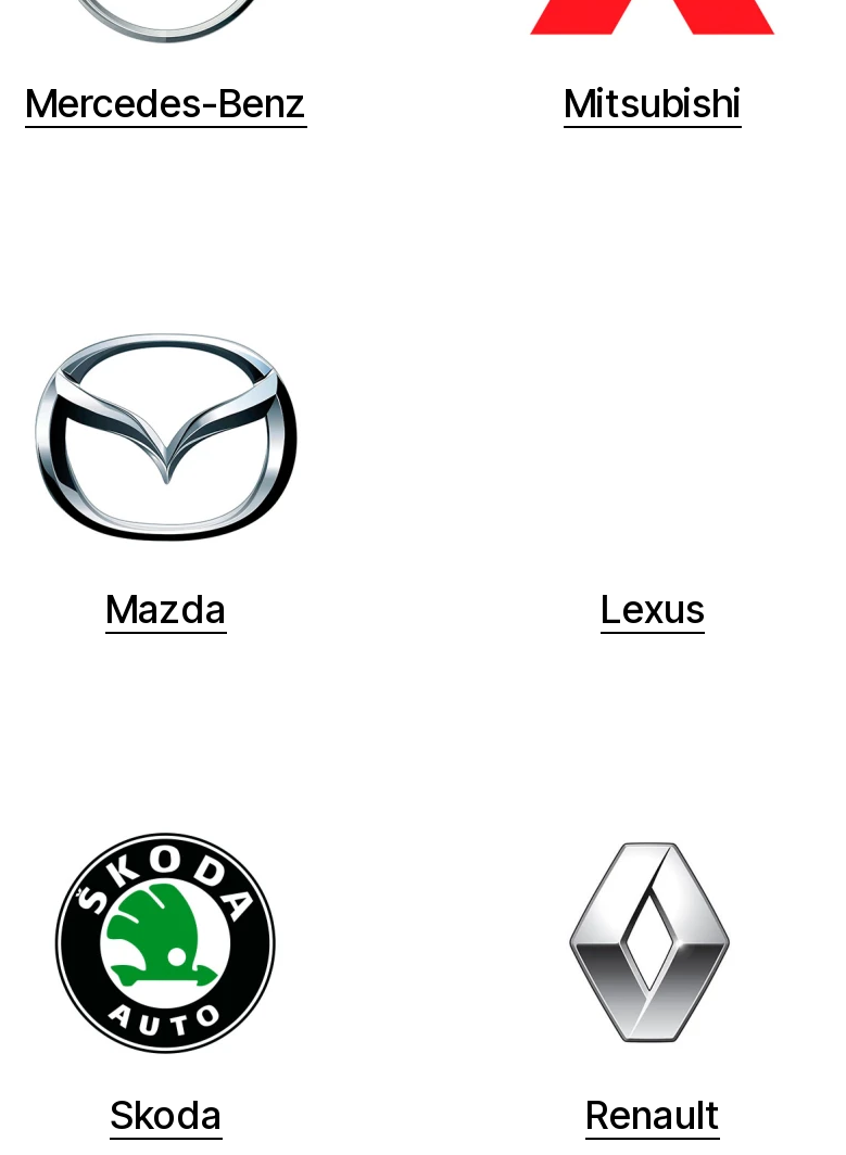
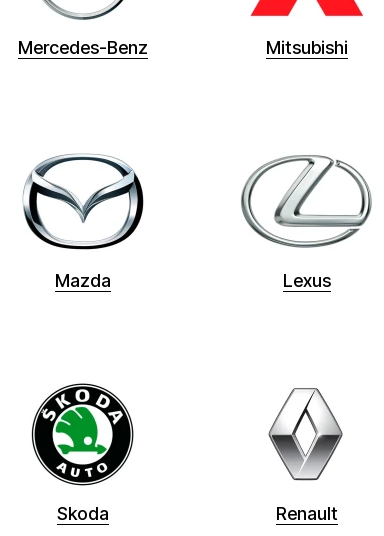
none -> [240,154,372,248] [image]

